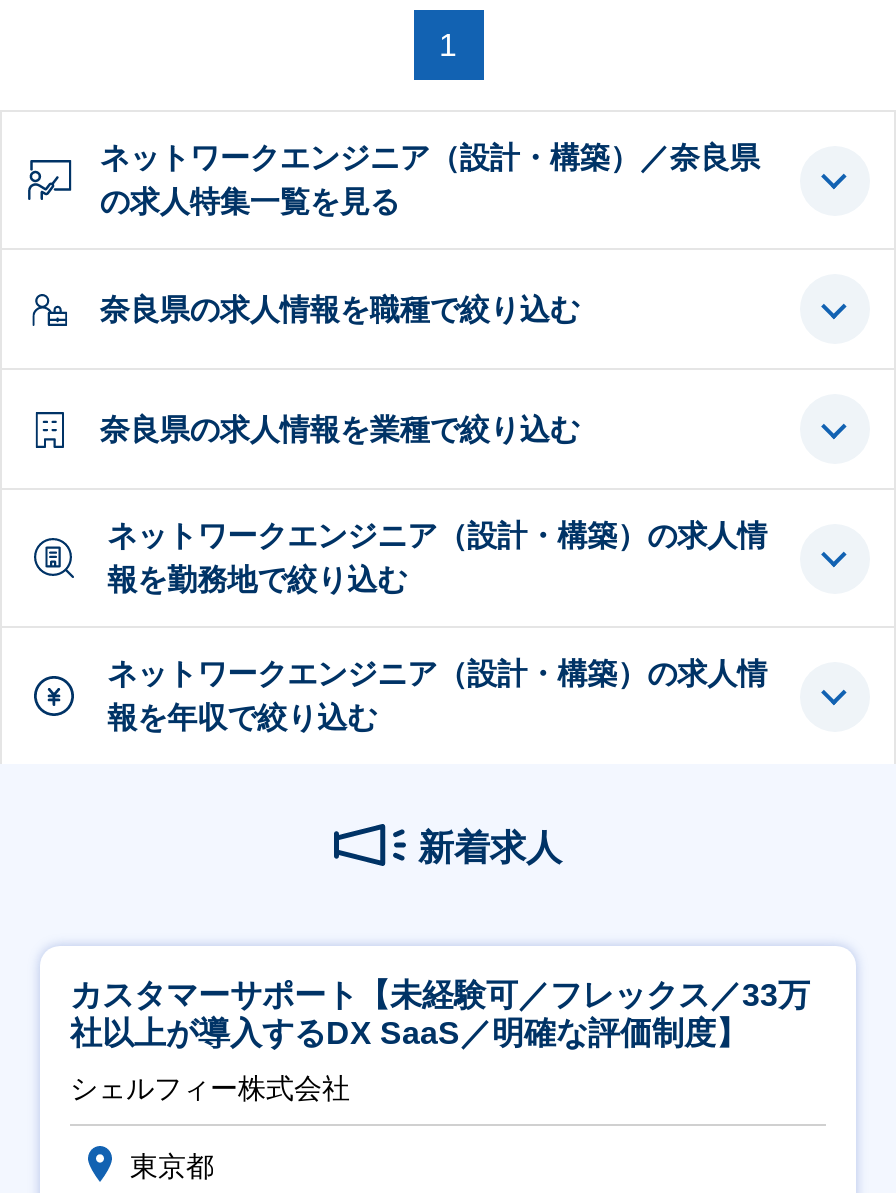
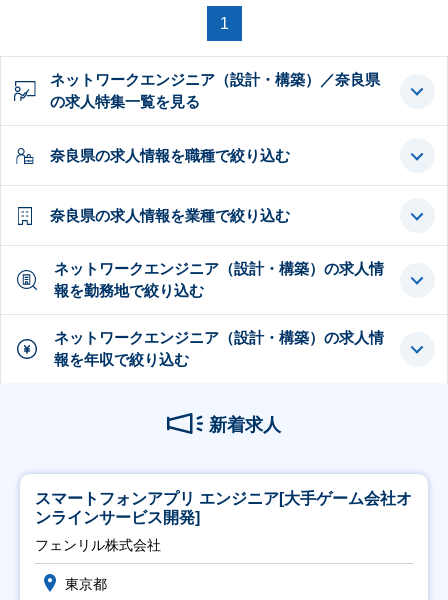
[70,978,810,1050] カスタマーサポート【未経験可／フレックス／33万 | 社以上が導入するDX SaaS／明確な評価制度】 -> [35,490,412,526] スマートフォンアプリ エンジニア[大手ゲーム会社オ | ンラインサービス開発]
[70,1072,350,1104] シェルフィー株式会社 -> [35,537,161,553] フェンリル株式会社

